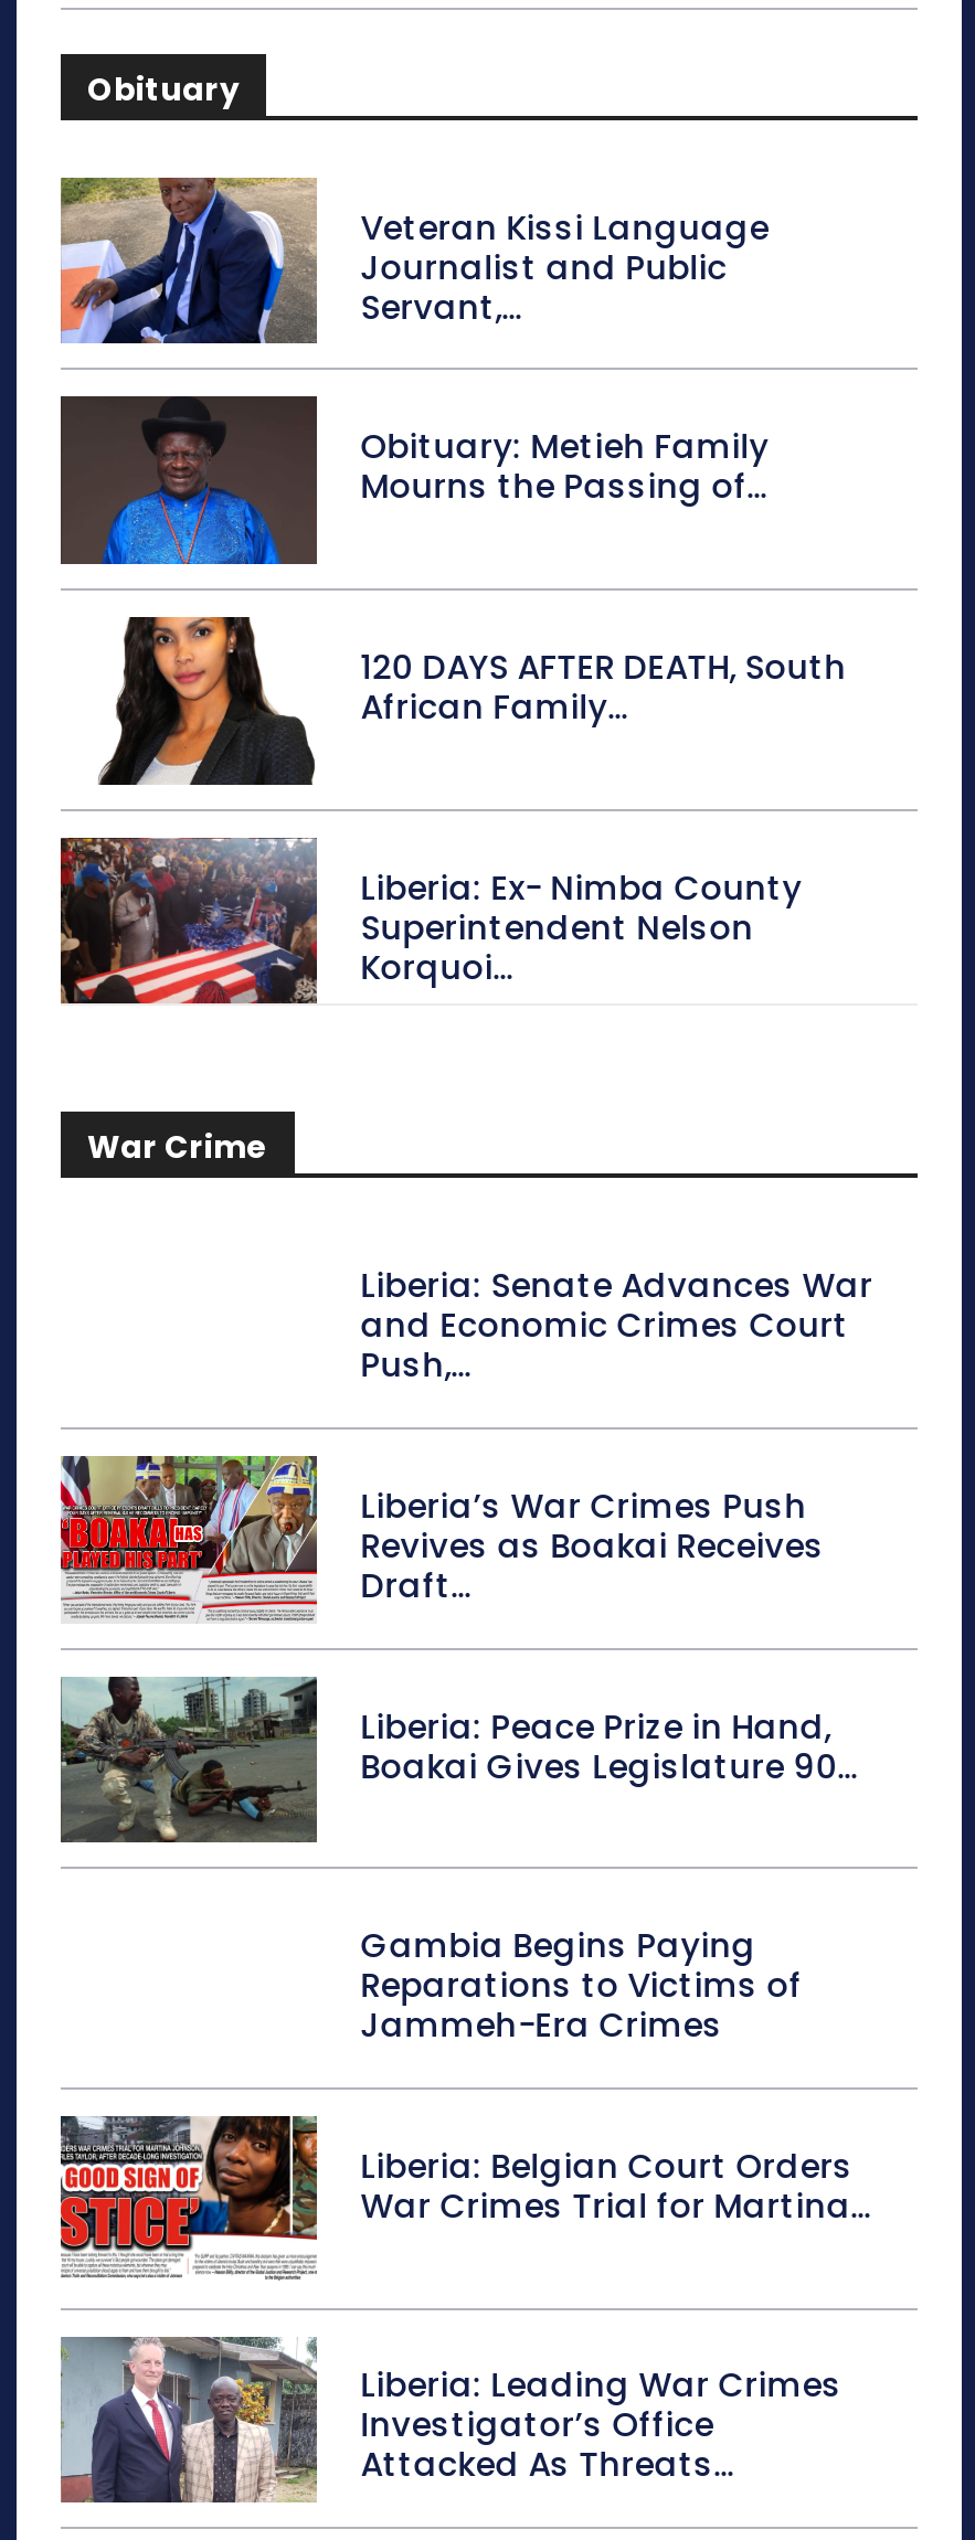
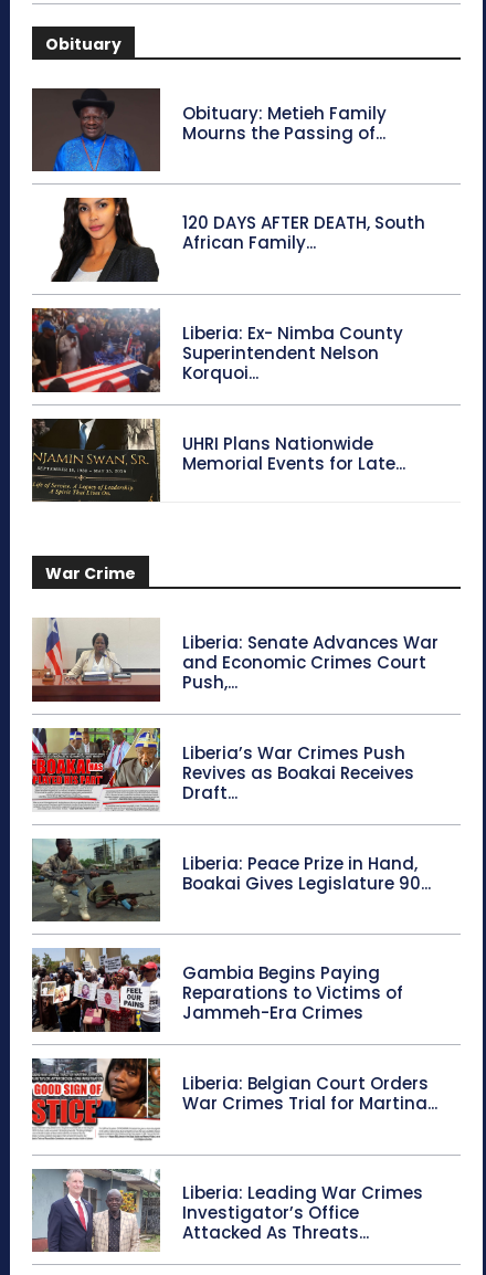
[59,176,769,346] [image] | Veteran Kissi Language | Journalist and Public | Servant,... -> none
moved [103,401,846,989] -> [53,89,425,384]: [image] | Obituary: Metieh Family | Mourns the Passing of... | 120 DAYS AFTER DEATH, South | African Family... | Liberia: Ex- Nimba County | Superintendent Nelson | Korquoi...
none -> [32,418,405,503] [image] | UHRI Plans Nationwide | Memorial Events for Late...
none -> [31,617,161,703] [image]
none -> [31,947,161,1033] [image]

